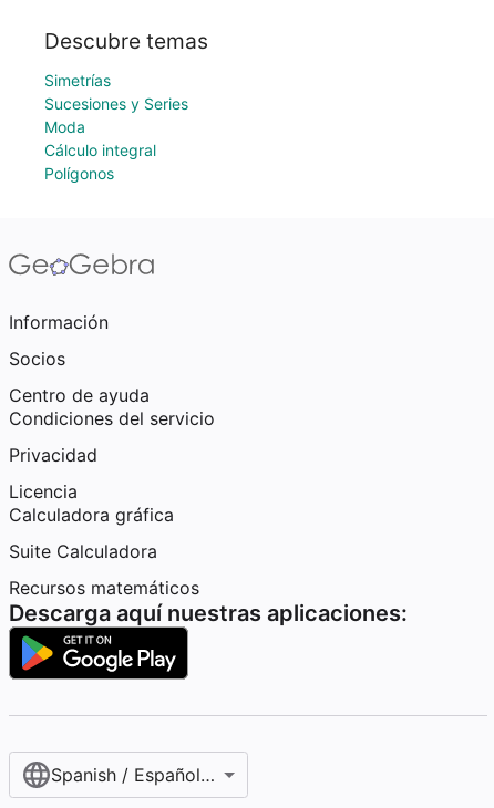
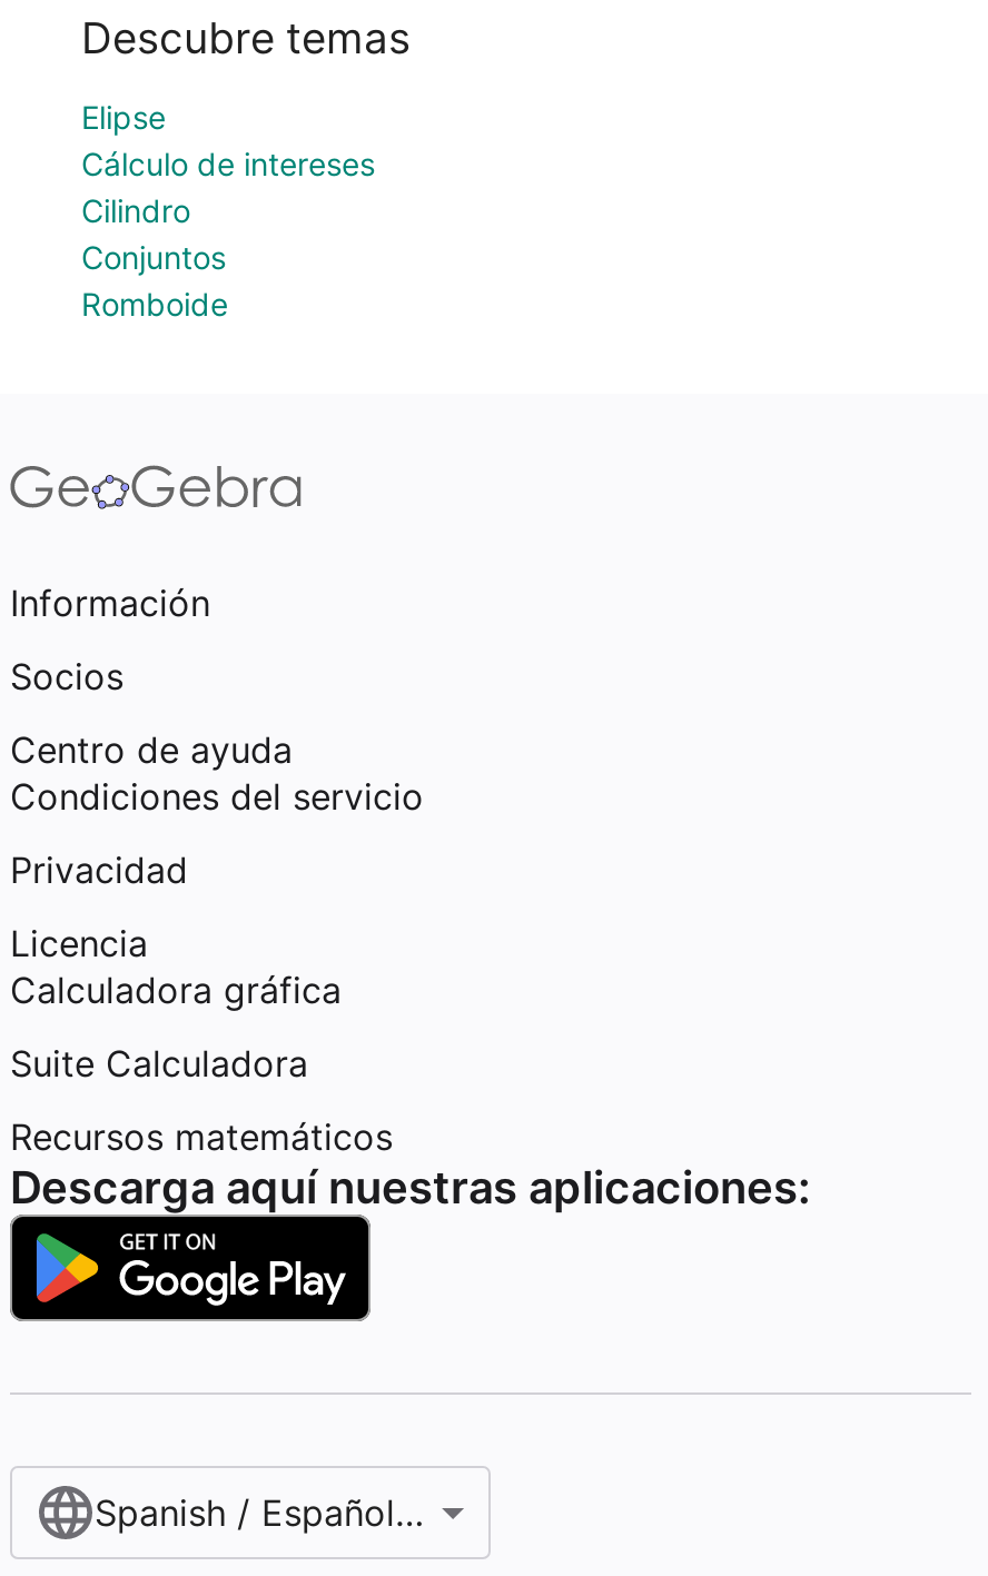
[44,71,188,183] Simetrías | Sucesiones y Series | Moda | Cálculo integral | Polígonos -> [81,98,375,323] Elipse | Cálculo de intereses | Cilindro | Conjuntos | Romboide

